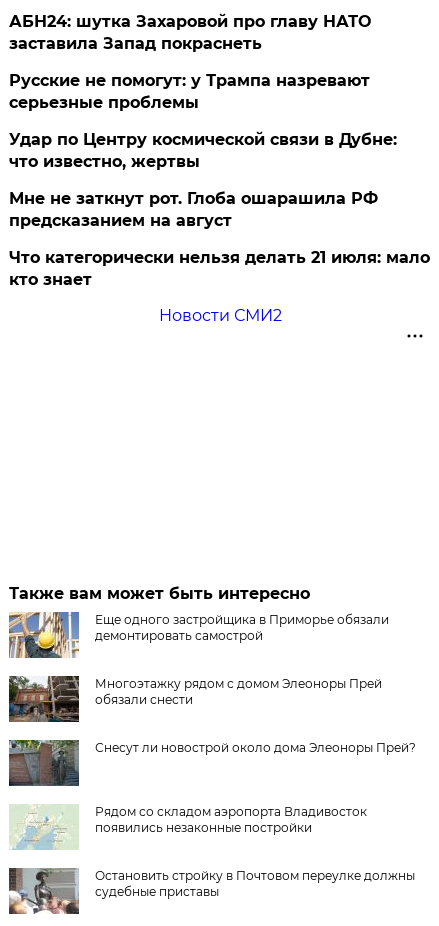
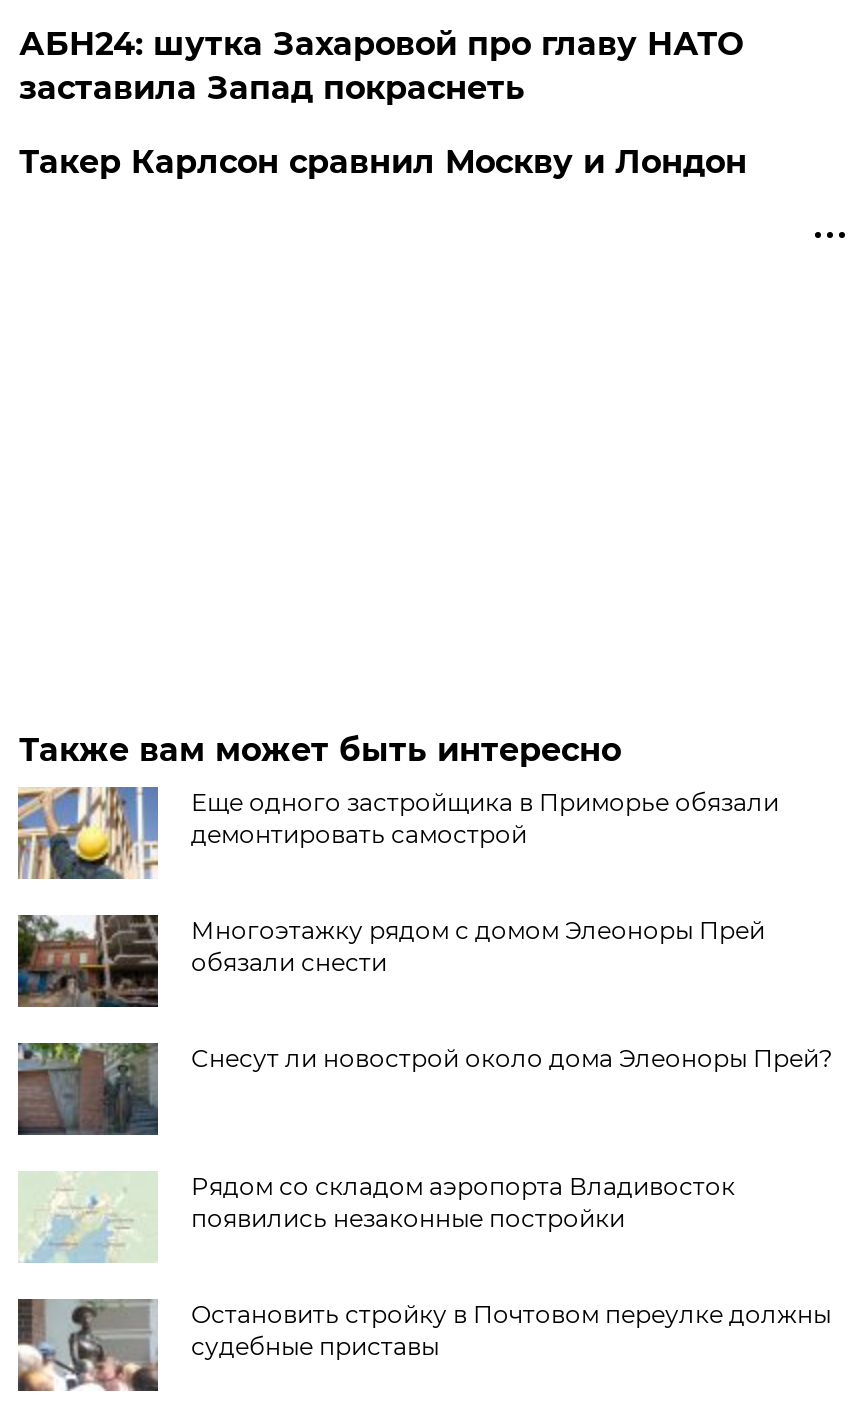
[9,71,430,325] Русские не помогут: у Трампа назревают | серьезные проблемы | Удар по Центру космической связи в Дубне: | что известно, жертвы | Мне не заткнут рот. Глоба ошарашила РФ | предсказанием на август | Что категорически нельзя делать 21 июля: мало | кто знает | Новости СМИ2 -> [19,143,747,181] Такер Карлсон сравнил Москву и Лондон

